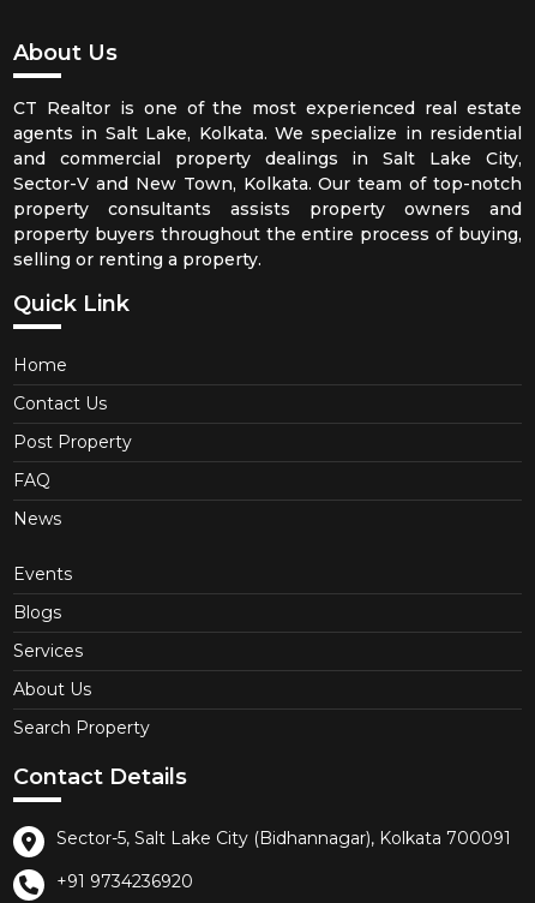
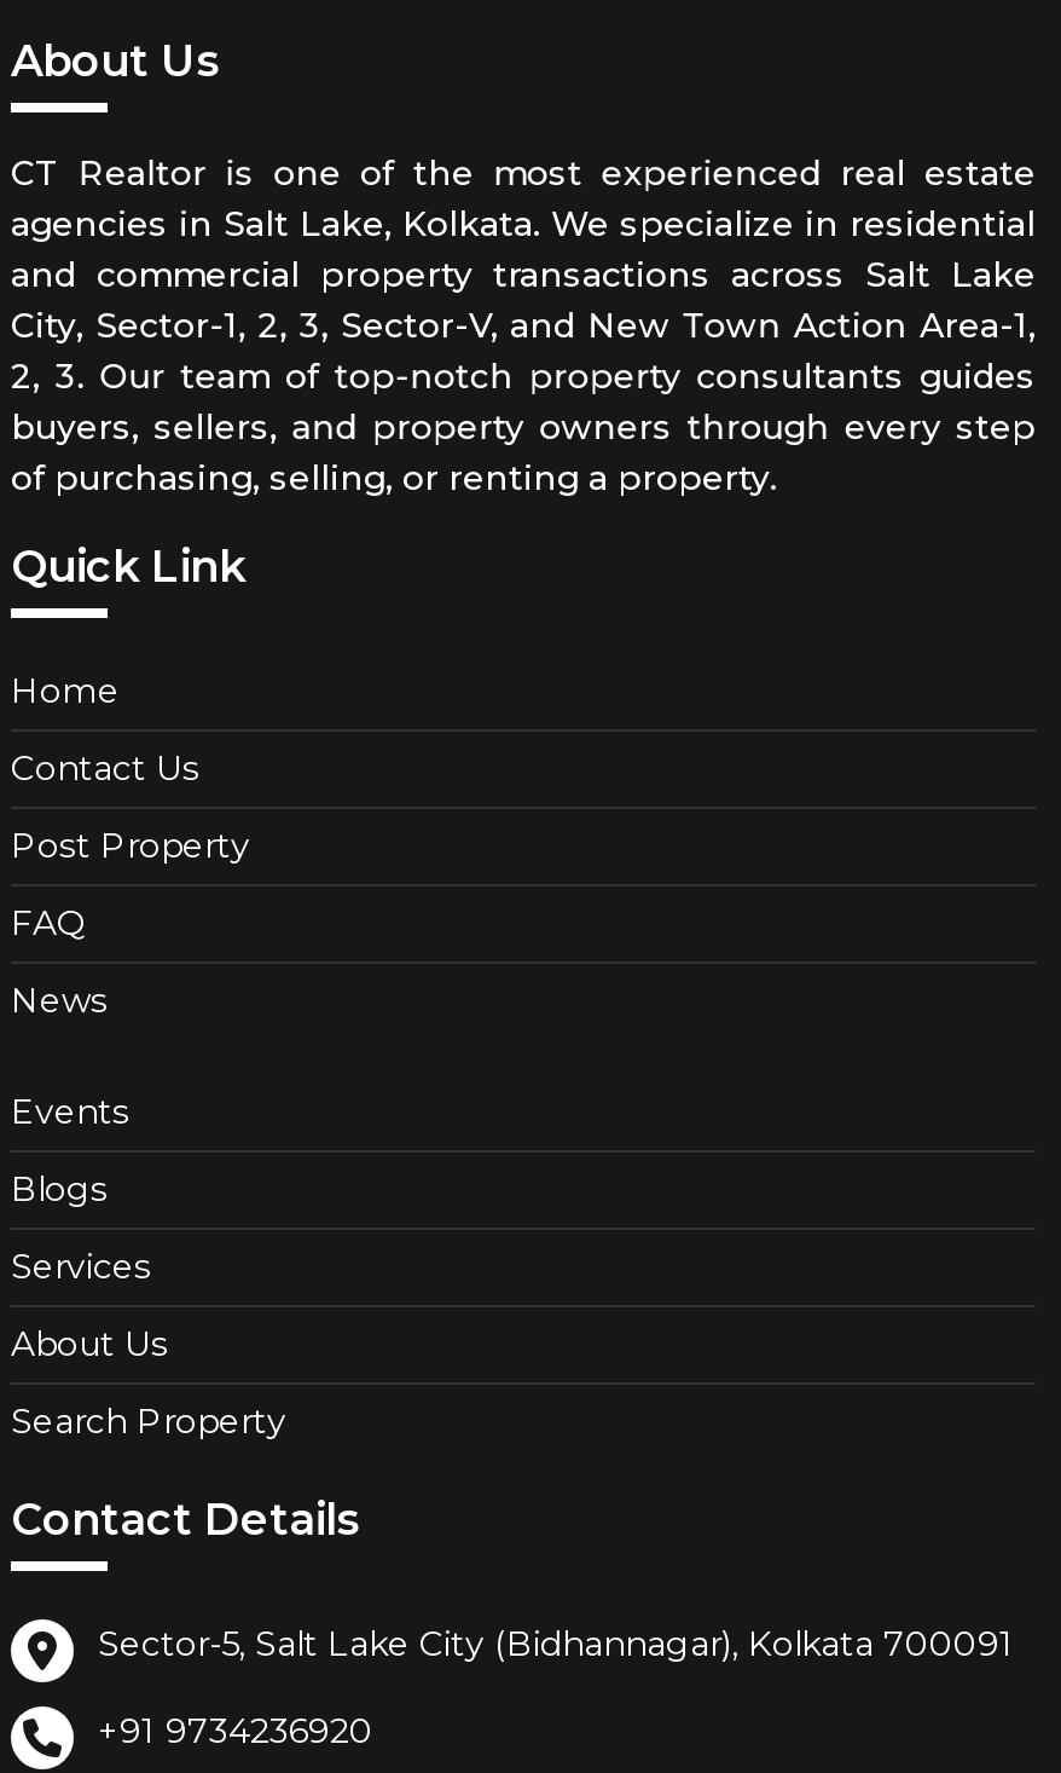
[13,123,522,270] agents in Salt Lake, Kolkata. We specialize in residential | and commercial property dealings in Salt Lake City, | Sector-V and New Town, Kolkata. Our team of top-notch | property consultants assists property owners and | property buyers throughout the entire process of buying, | selling or renting a property. -> [11,202,1036,500] agencies in Salt Lake, Kolkata. We specialize in residential | and commercial property transactions across Salt Lake | City, Sector-1, 2, 3, Sector-V, and New Town Action Area-1, | 2, 3. Our team of top-notch property consultants guides | buyers, sellers, and property owners through every step | of purchasing, selling, or renting a property.

